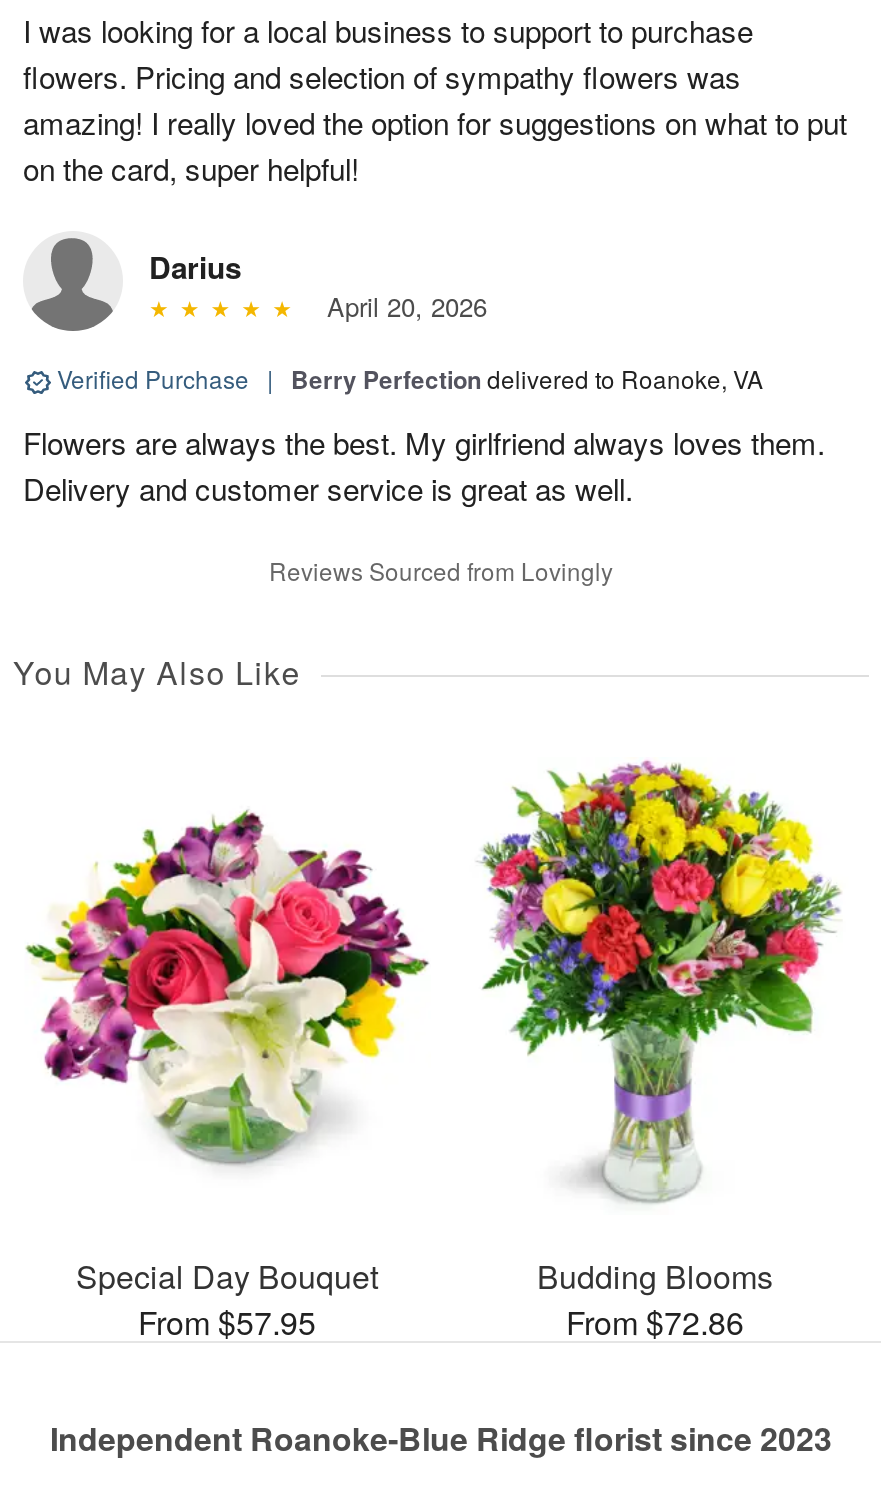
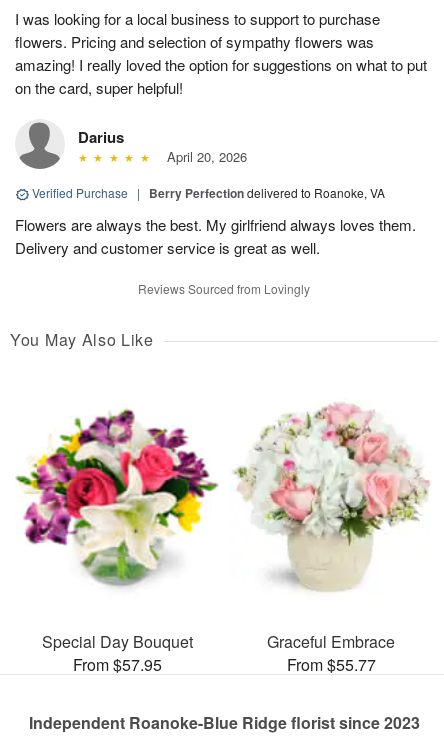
[461,759,851,1345] [image] | Budding Blooms | From $72.86 -> [233,384,430,676] [image] | Graceful Embrace | From $55.77

